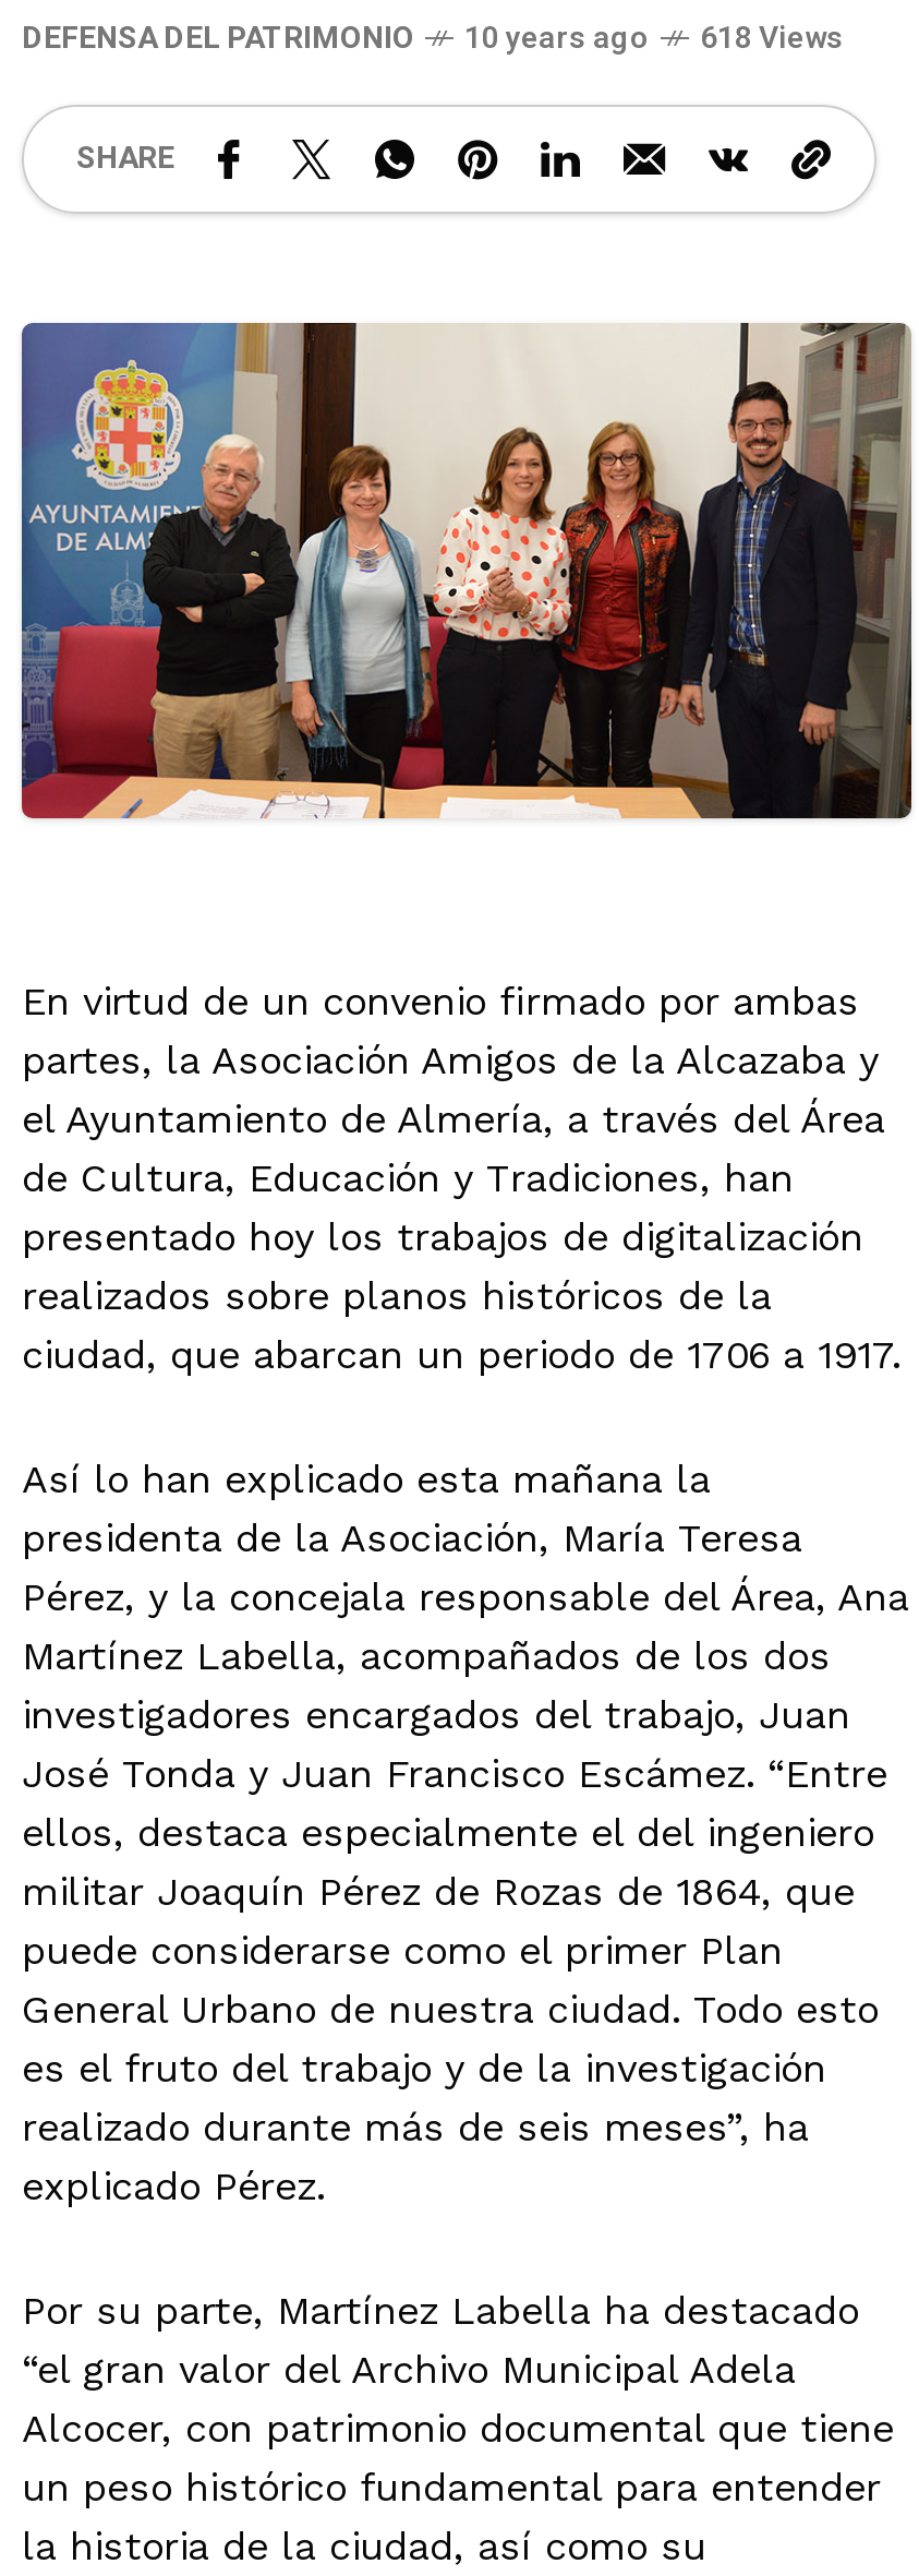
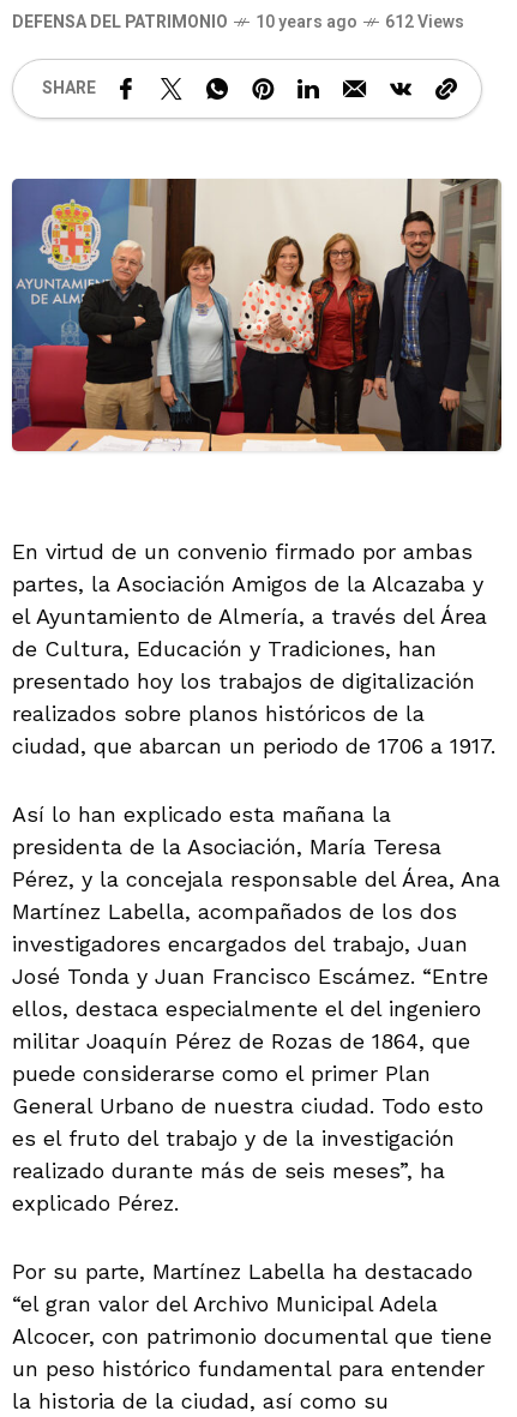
[22,15,844,61] DEFENSA DEL PATRIMONIO 10 years ago 618 Views -> [12,9,464,35] DEFENSA DEL PATRIMONIO 10 years ago 612 Views

